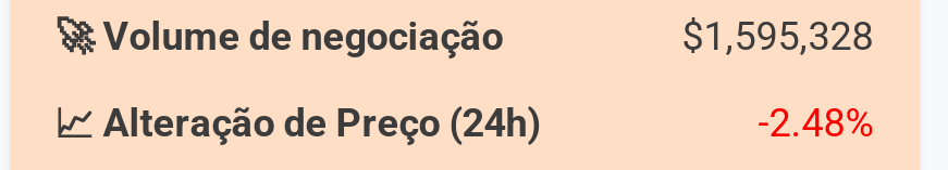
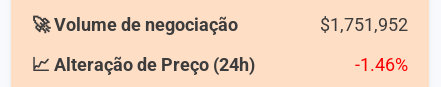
[682,13,874,58] $1,595,328 -> [320,14,408,35] $1,751,952
[758,100,874,145] -2.48% -> [355,54,408,75] -1.46%

